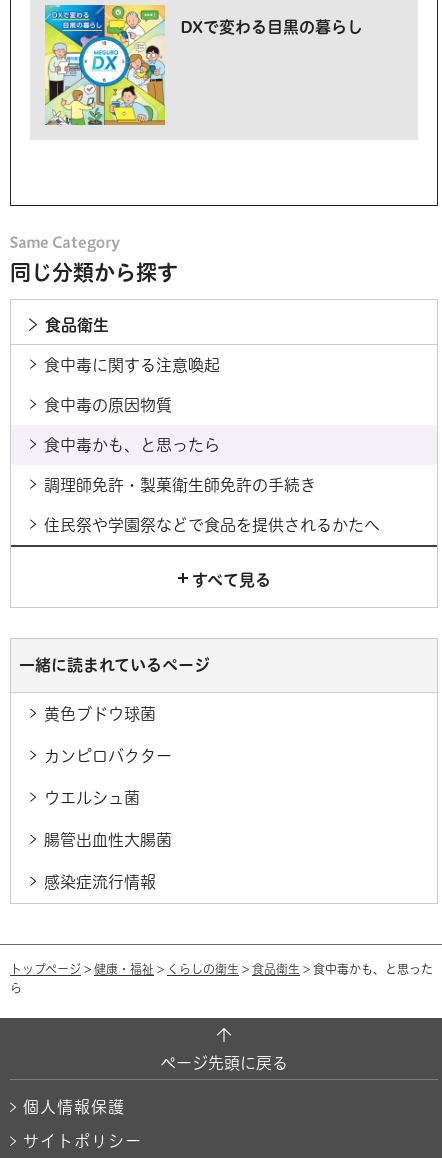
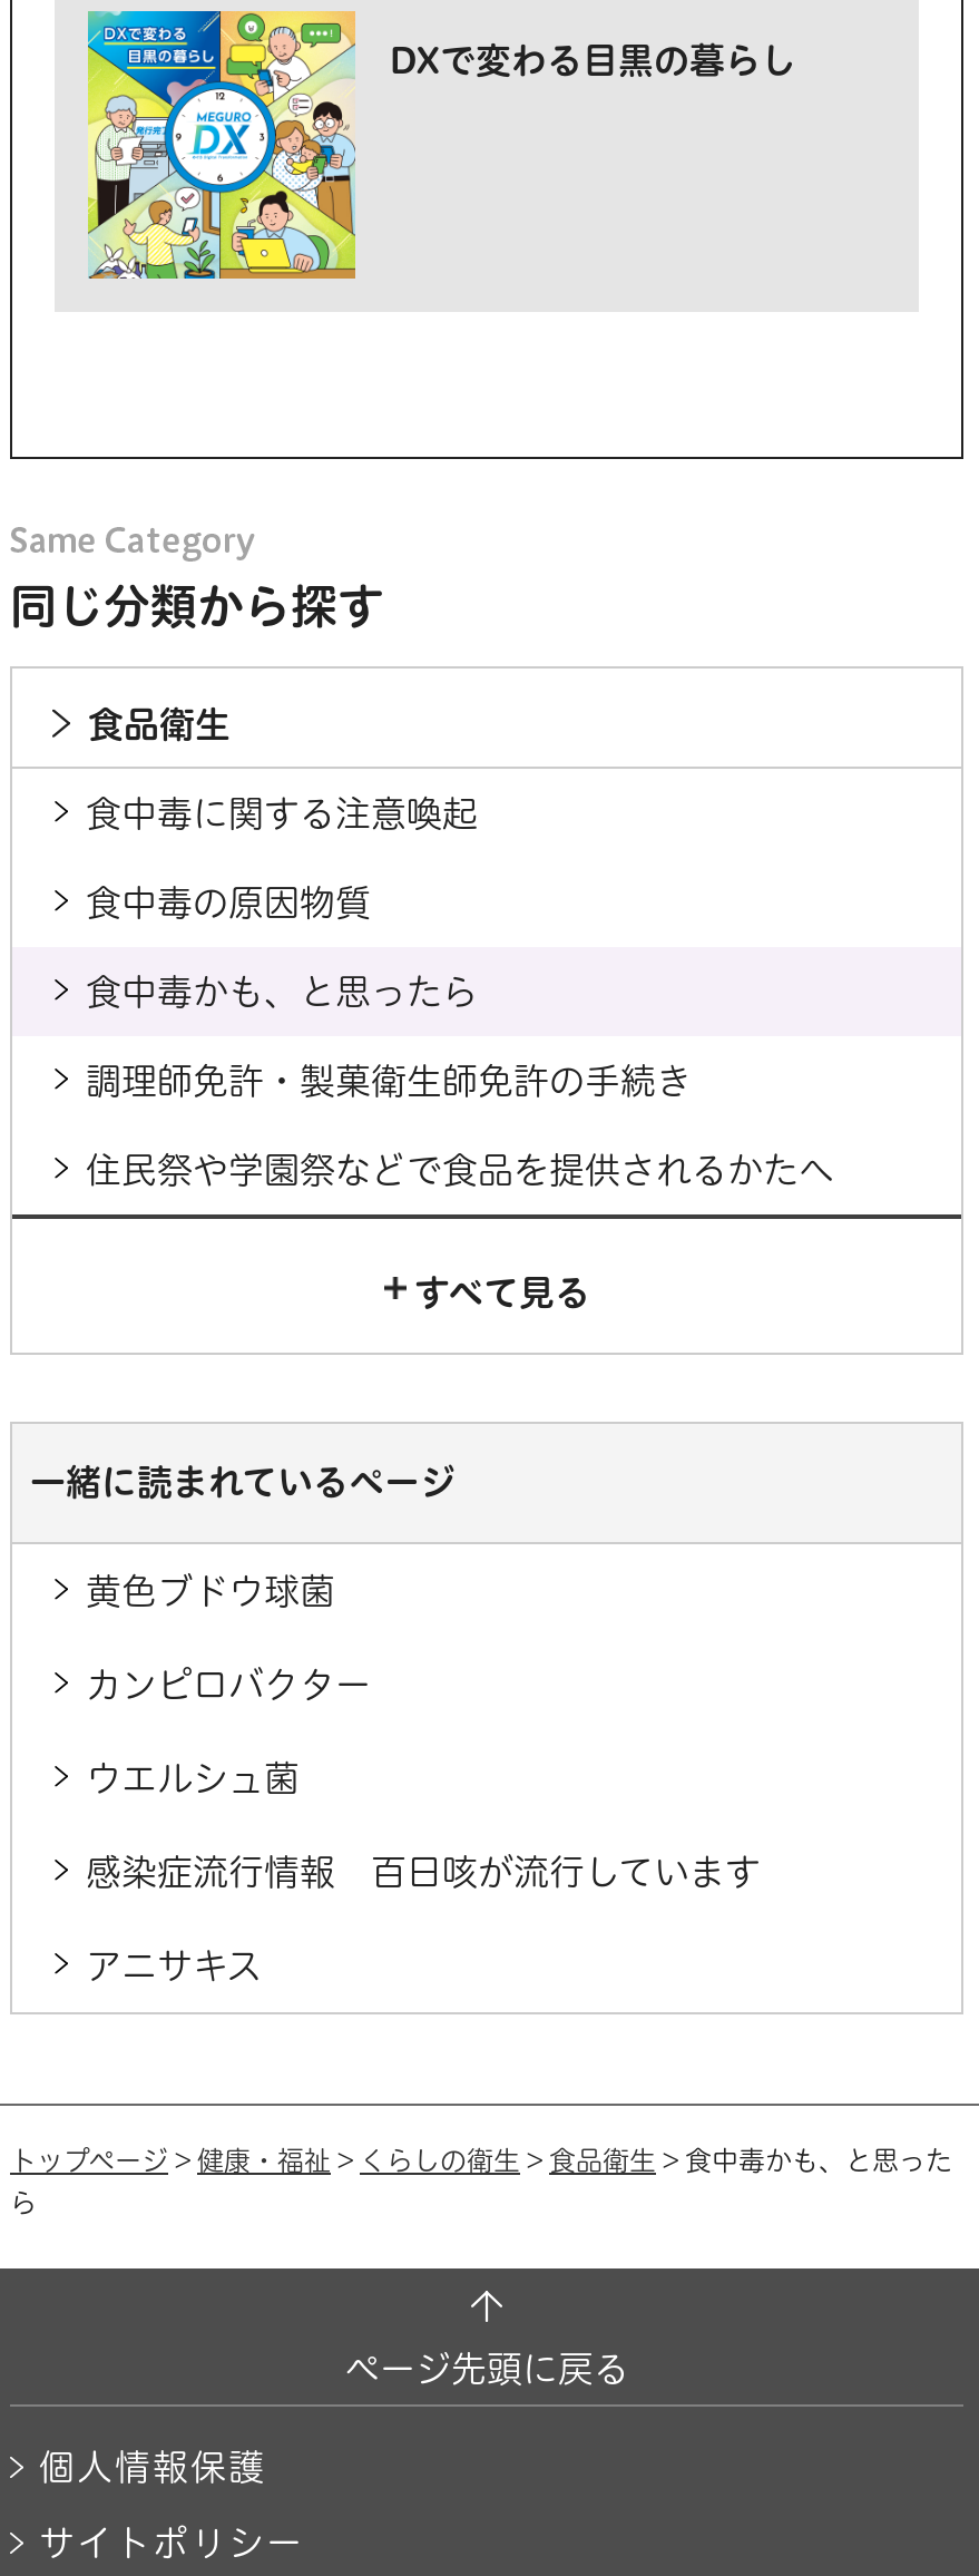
[44,832,172,848] 腸管出血性大腸菌 -> [86,1854,761,1889] 感染症流行情報 百日咳が流行しています
[44,874,156,890] 感染症流行情報 -> [86,1947,262,1983] アニサキス

